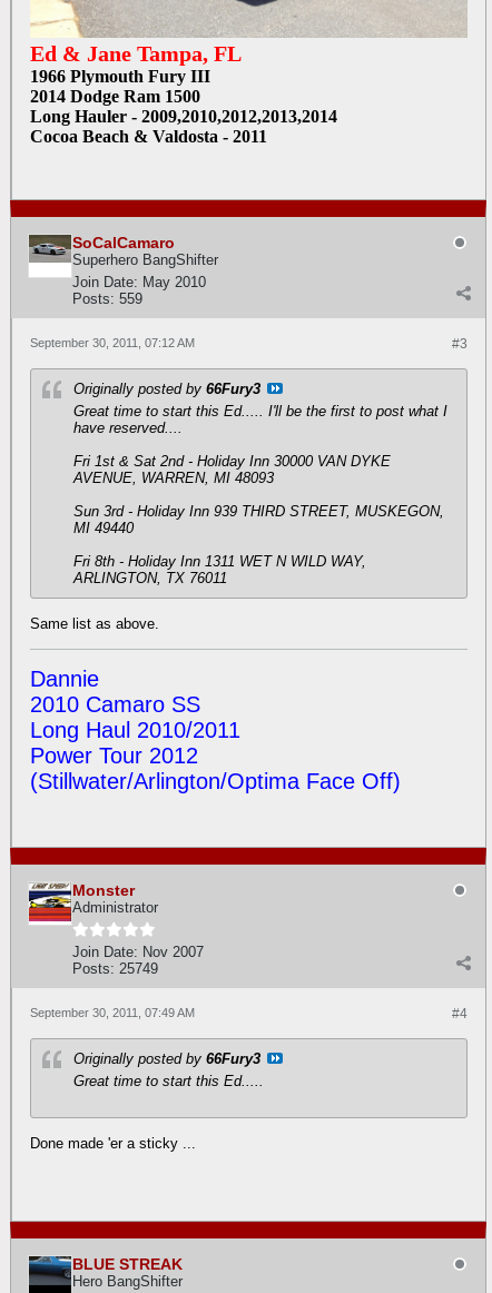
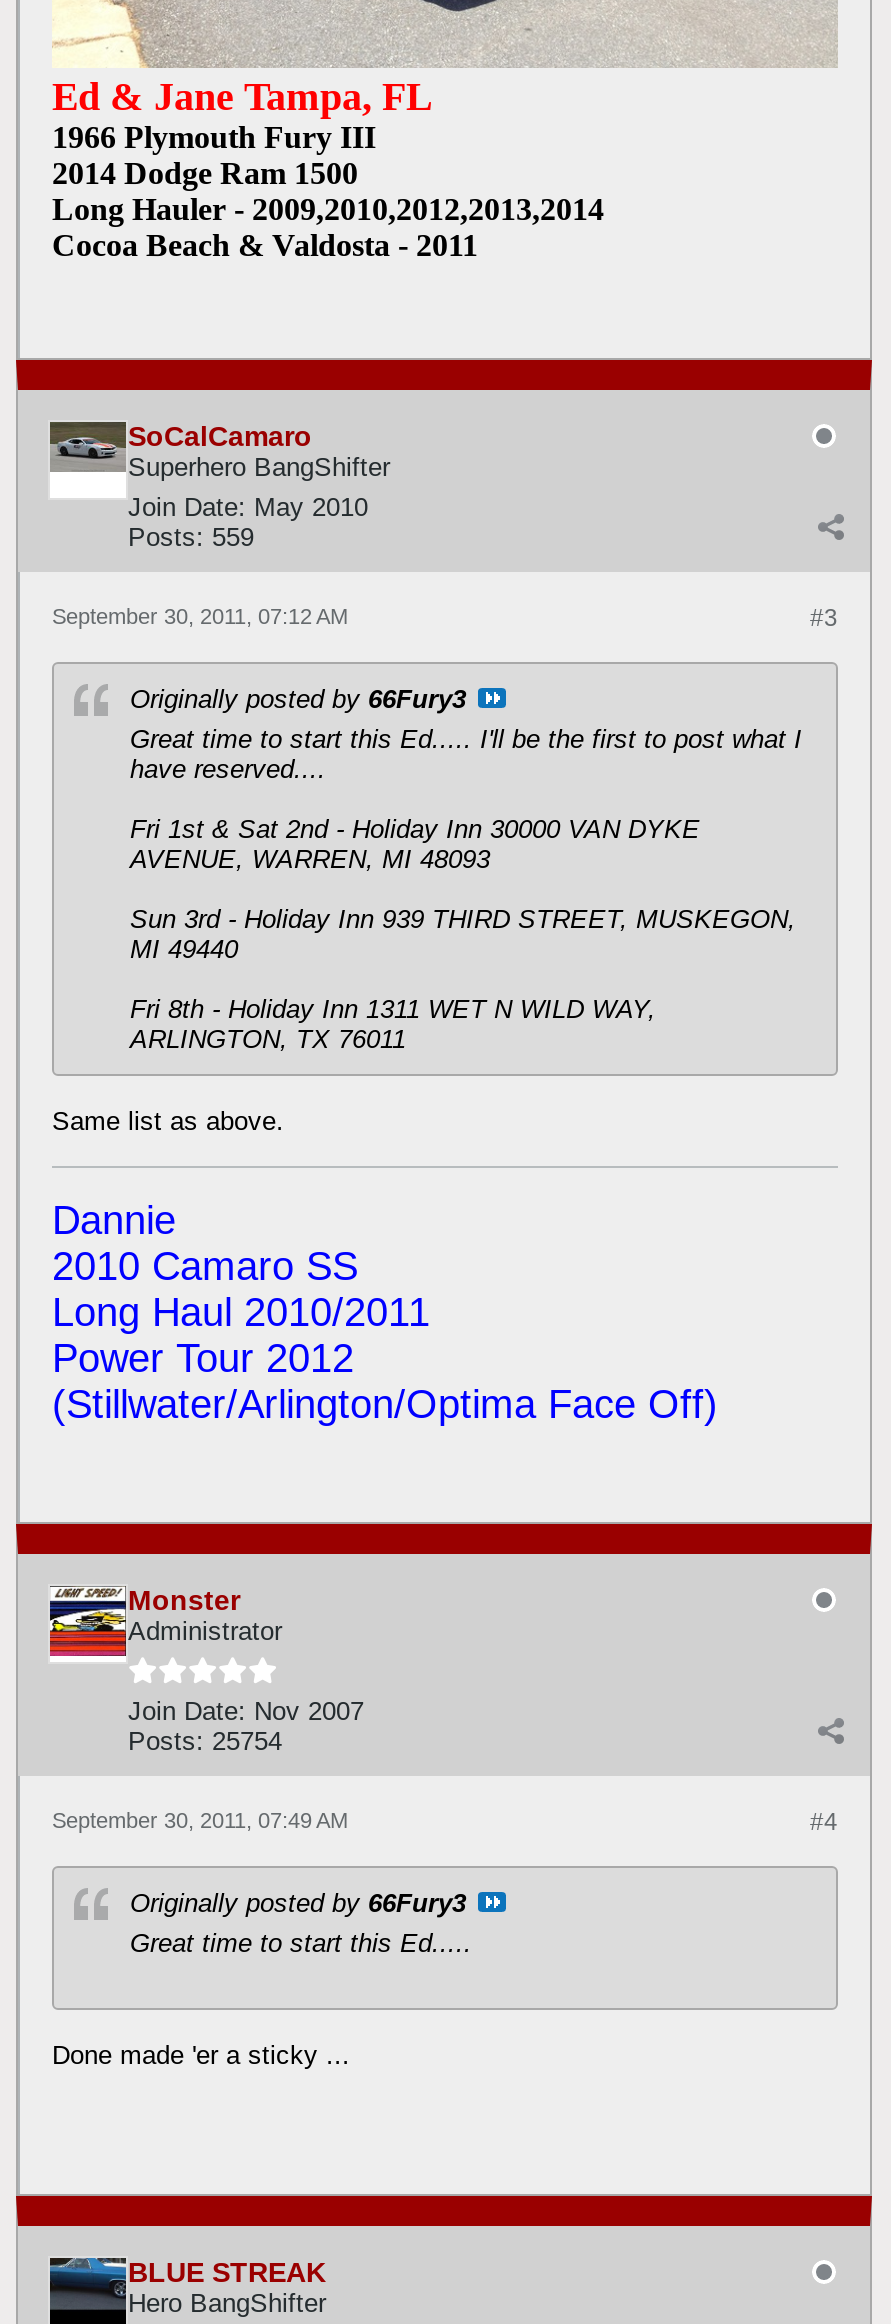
[72,960,158,977] Posts: 25749 -> [128,1726,282,1756] Posts: 25754

